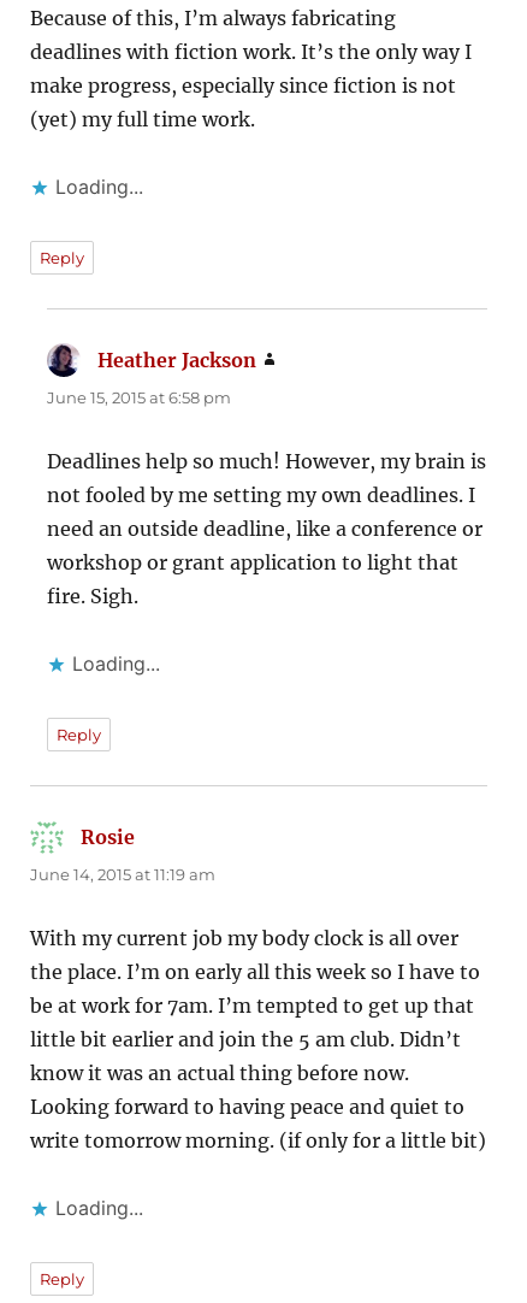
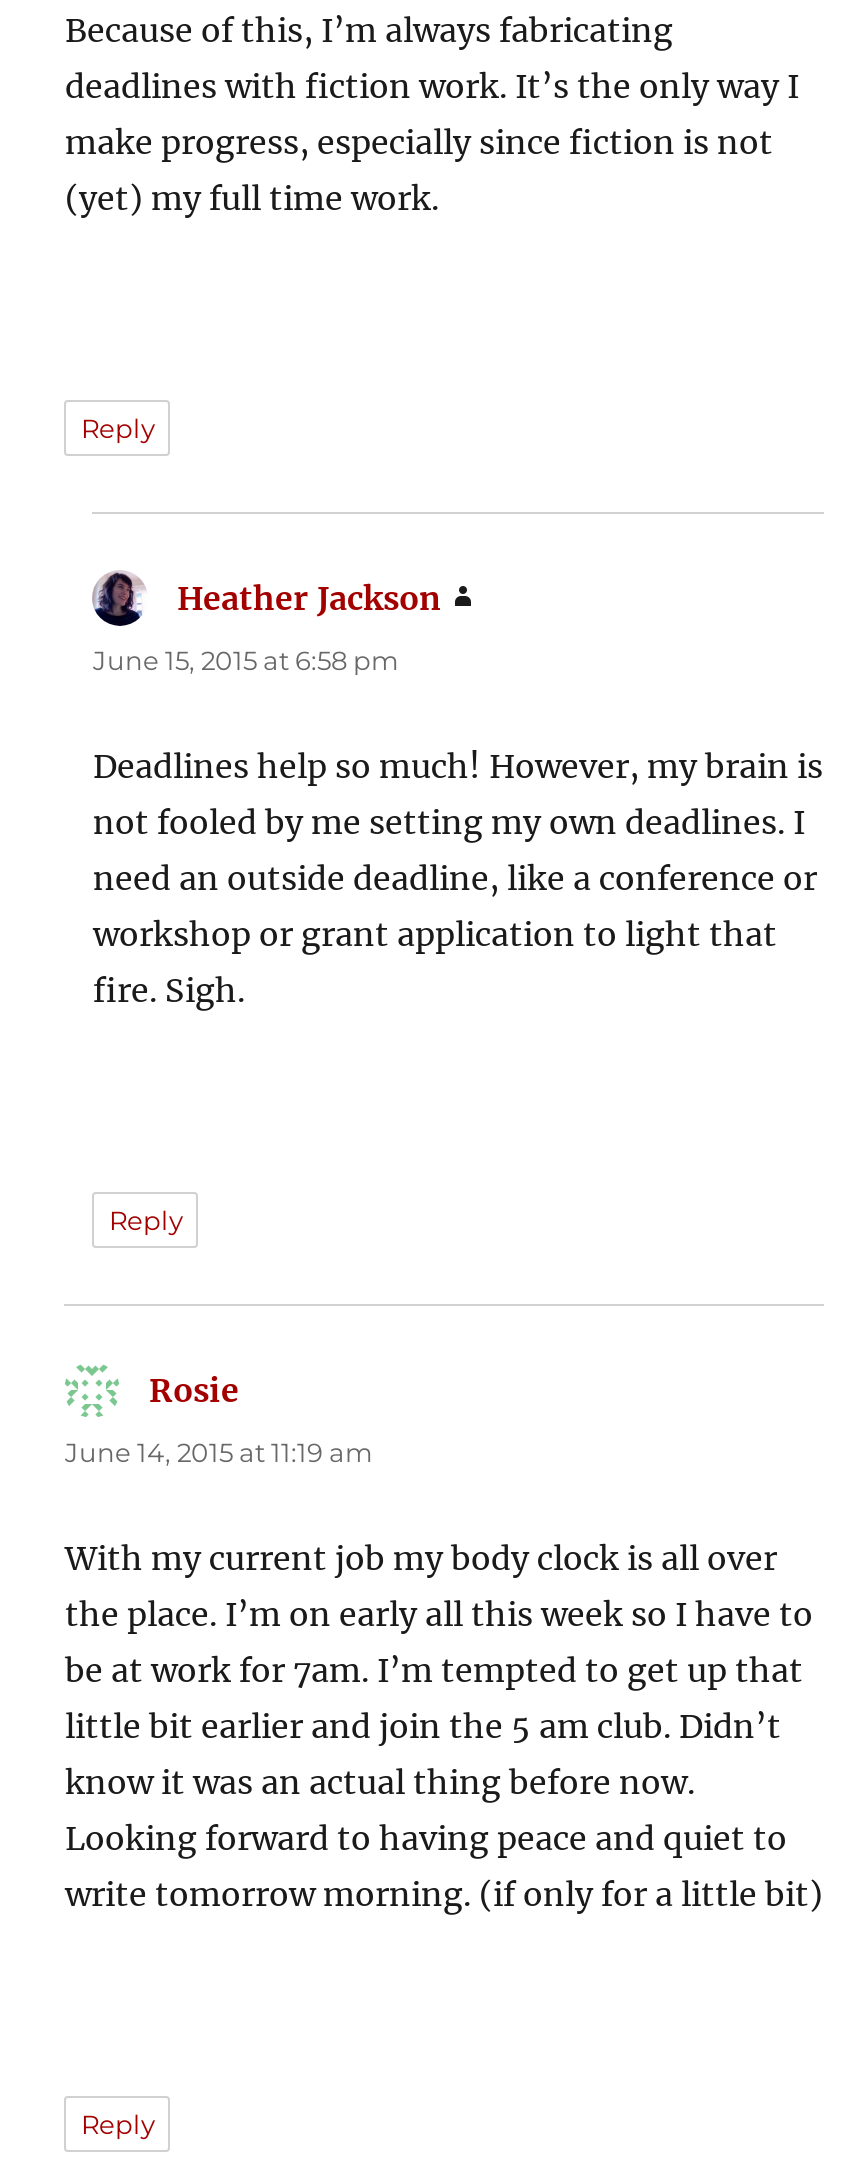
[56,174,144,199] Loading... -> none
[73,651,161,675] Loading... -> none
[56,1196,144,1220] Loading... -> none

